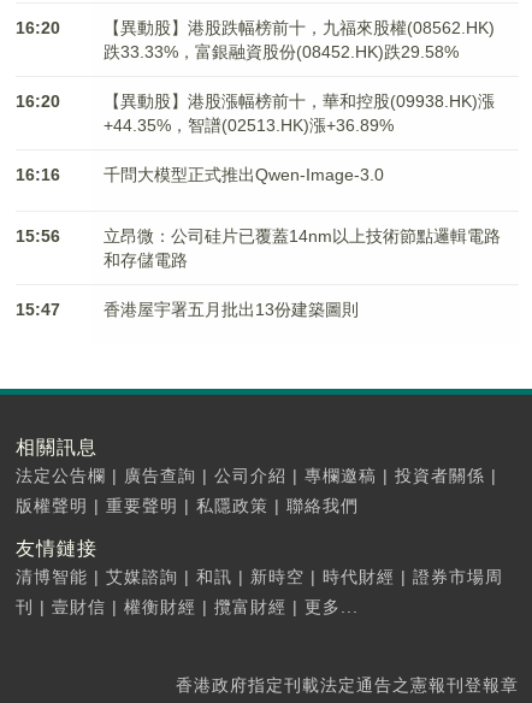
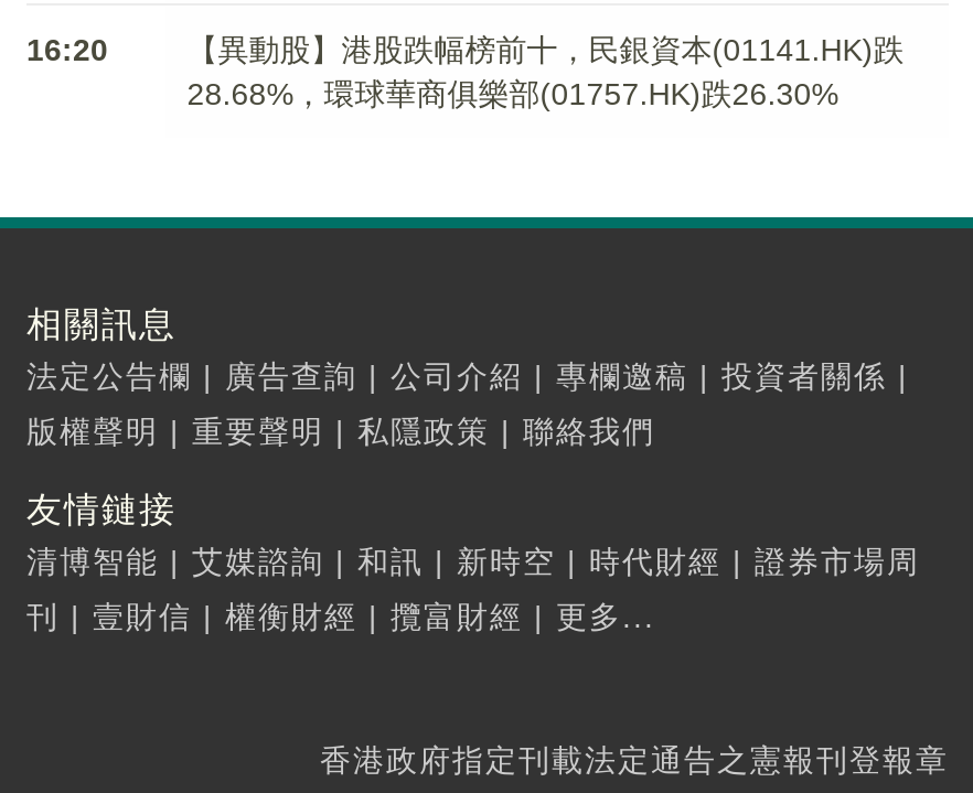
[16,18,500,319] 【異動股】港股跌幅榜前十，九福來股權(08562.HK) | 跌33.33%，富銀融資股份(08452.HK)跌29.58% | 16:20 | 【異動股】港股漲幅榜前十，華和控股(09938.HK)漲 | +44.35%，智譜(02513.HK)漲+36.89% | 16:16 | 千問大模型正式推出Qwen-Image-3.0 | 15:56 | 立昂微：公司硅片已覆蓋14nm以上技術節點邏輯電路 | 和存儲電路 | 15:47 | 香港屋宇署五月批出13份建築圖則 -> [187,32,904,111] 【異動股】港股跌幅榜前十，民銀資本(01141.HK)跌 | 28.68%，環球華商俱樂部(01757.HK)跌26.30%

